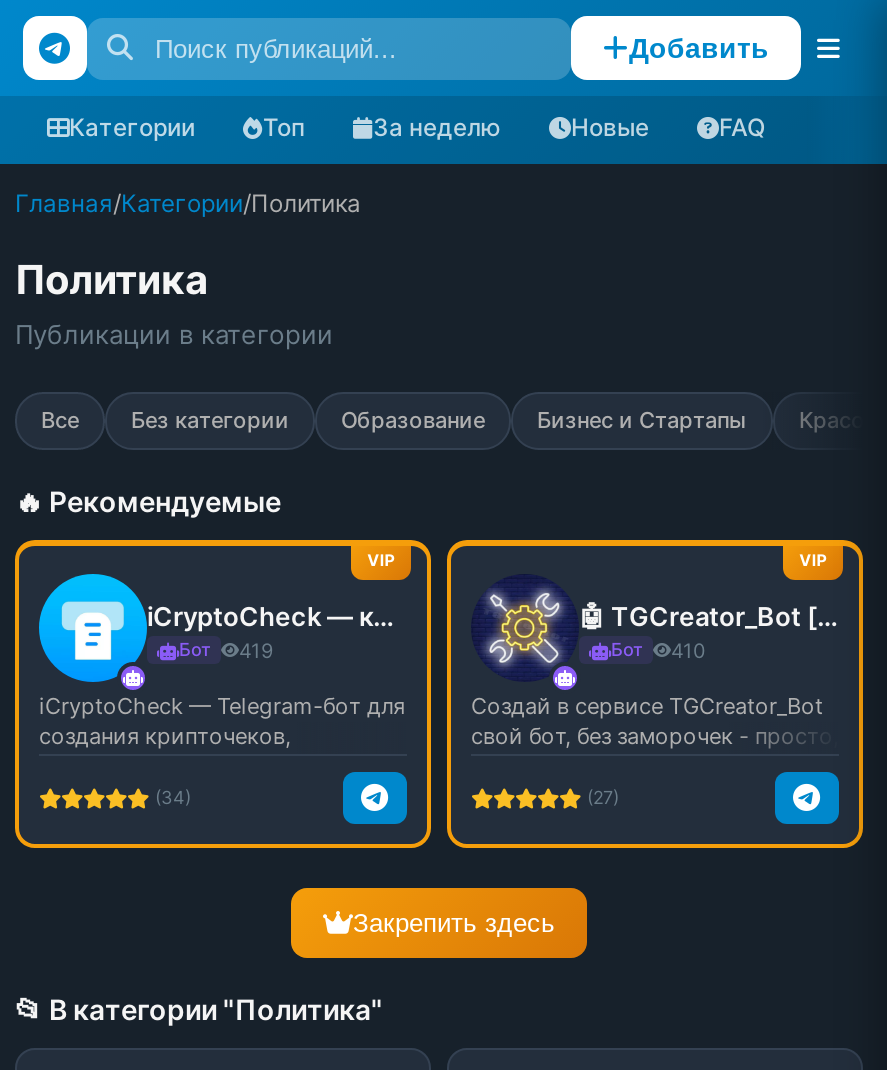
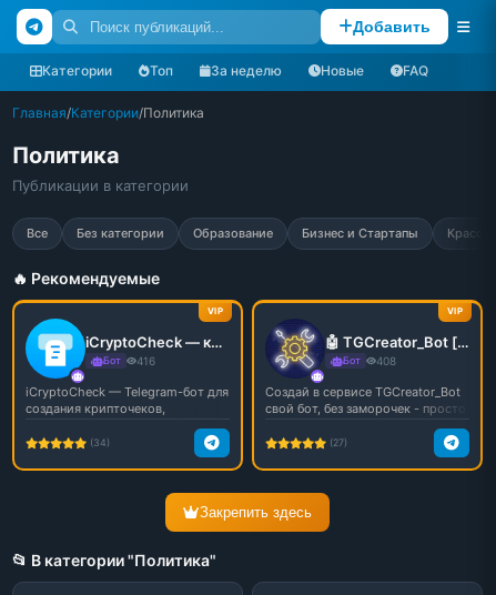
[179,638,273,662] Бот 419 -> [103,354,155,367] Бот 416
[611,638,705,662] Бот 410 -> [343,354,396,367] Бот 408

